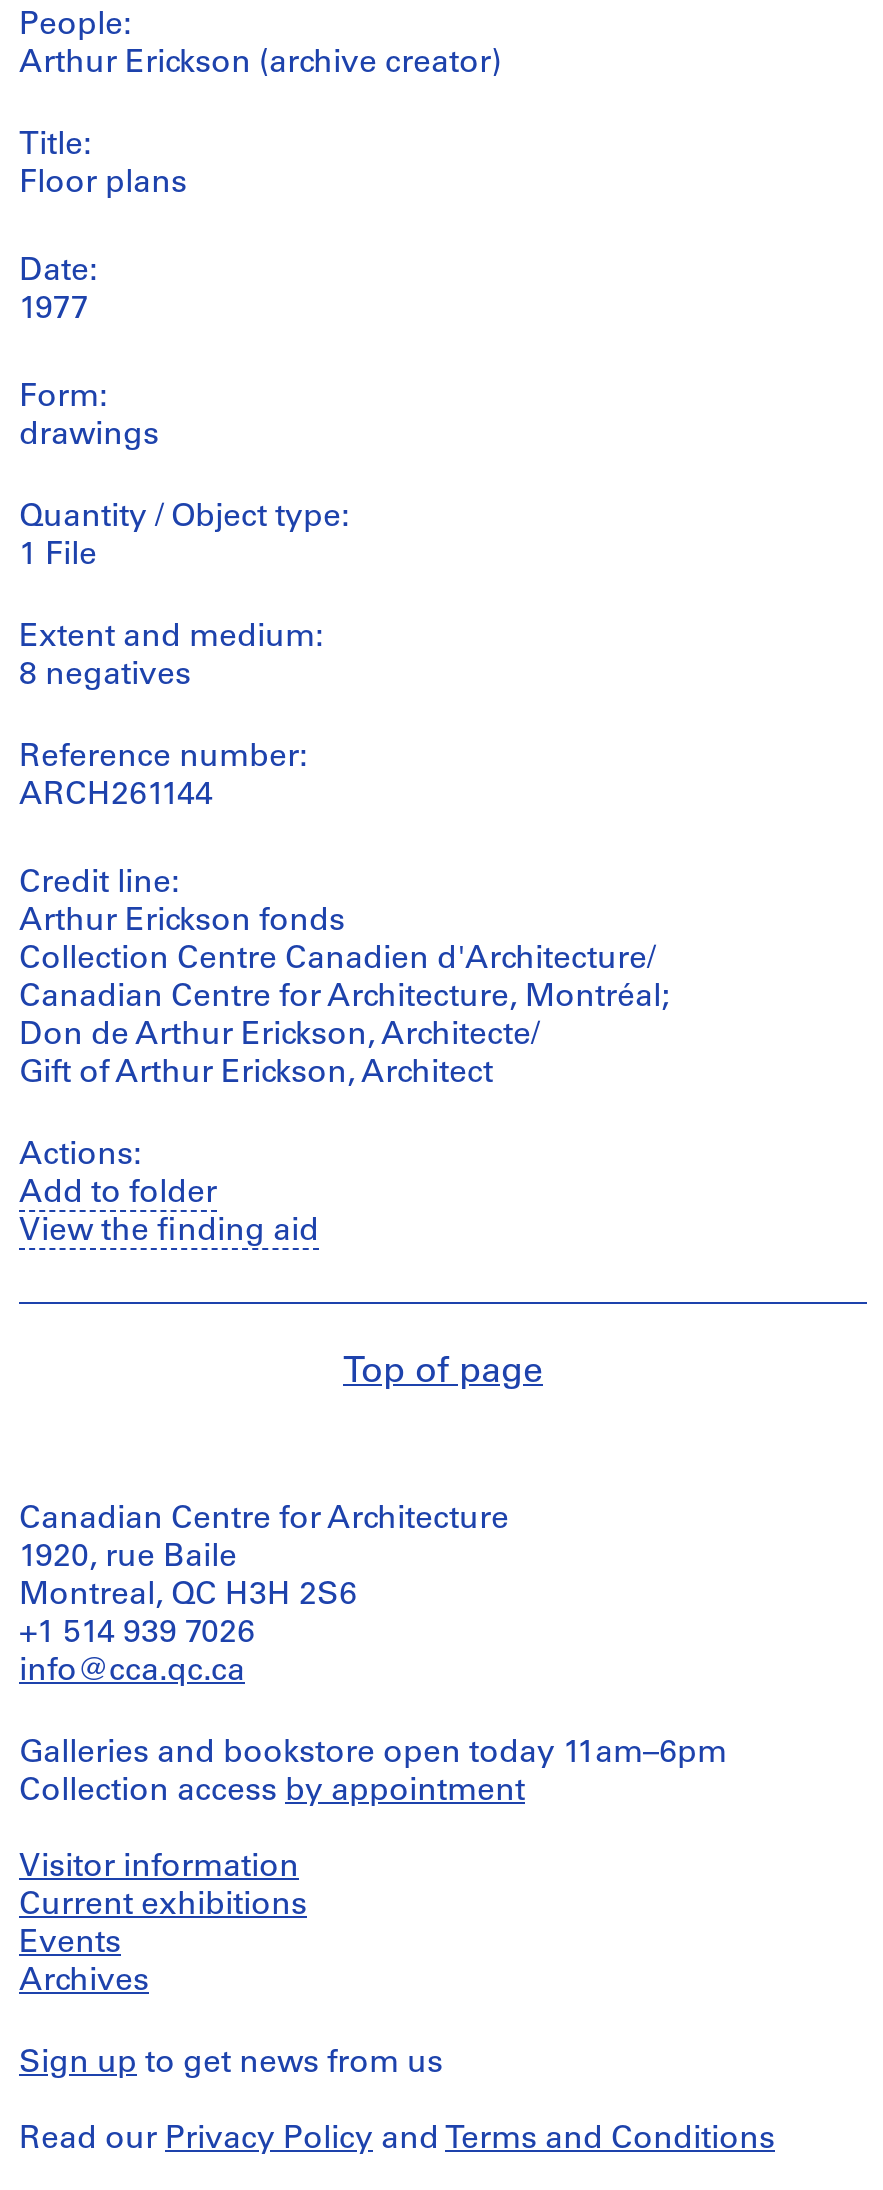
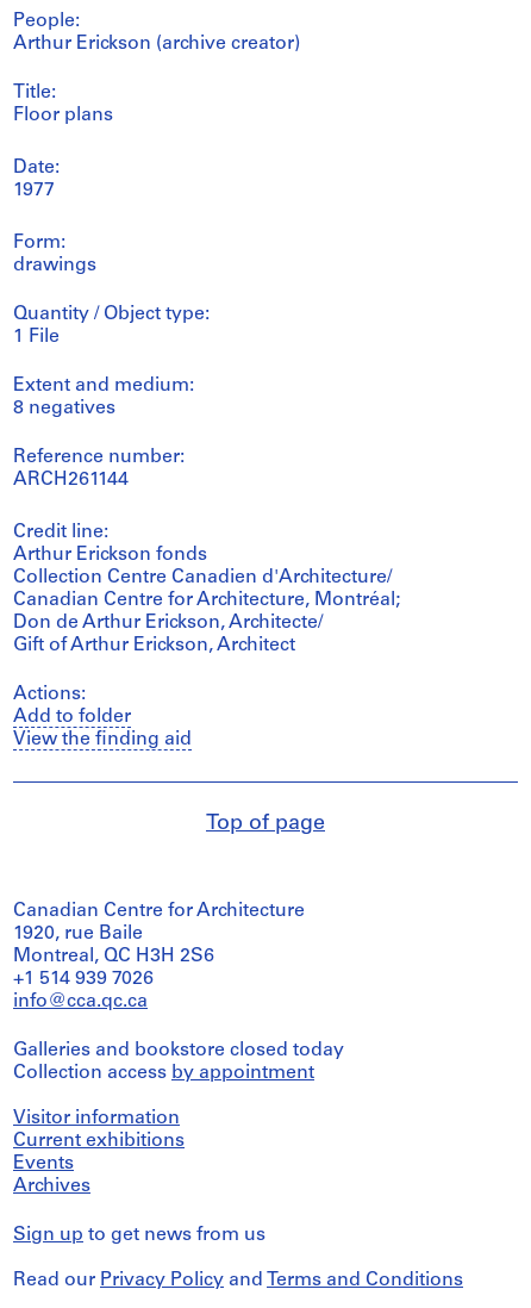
[19,1738,727,1770] Galleries and bookstore open today 11am–6pm -> [13,1041,344,1060] Galleries and bookstore closed today

